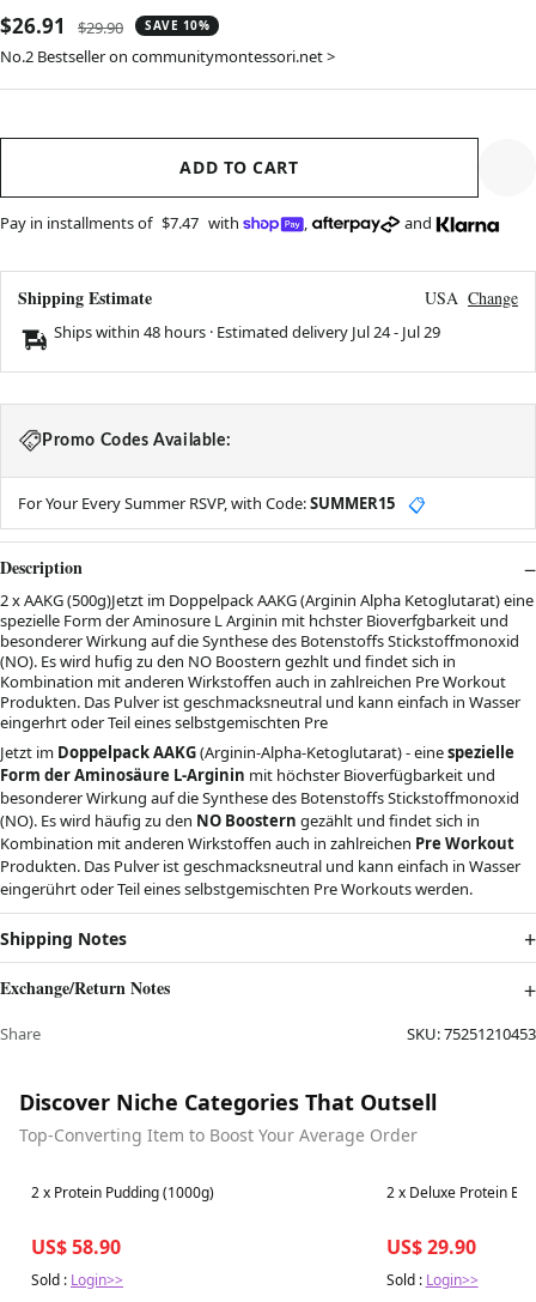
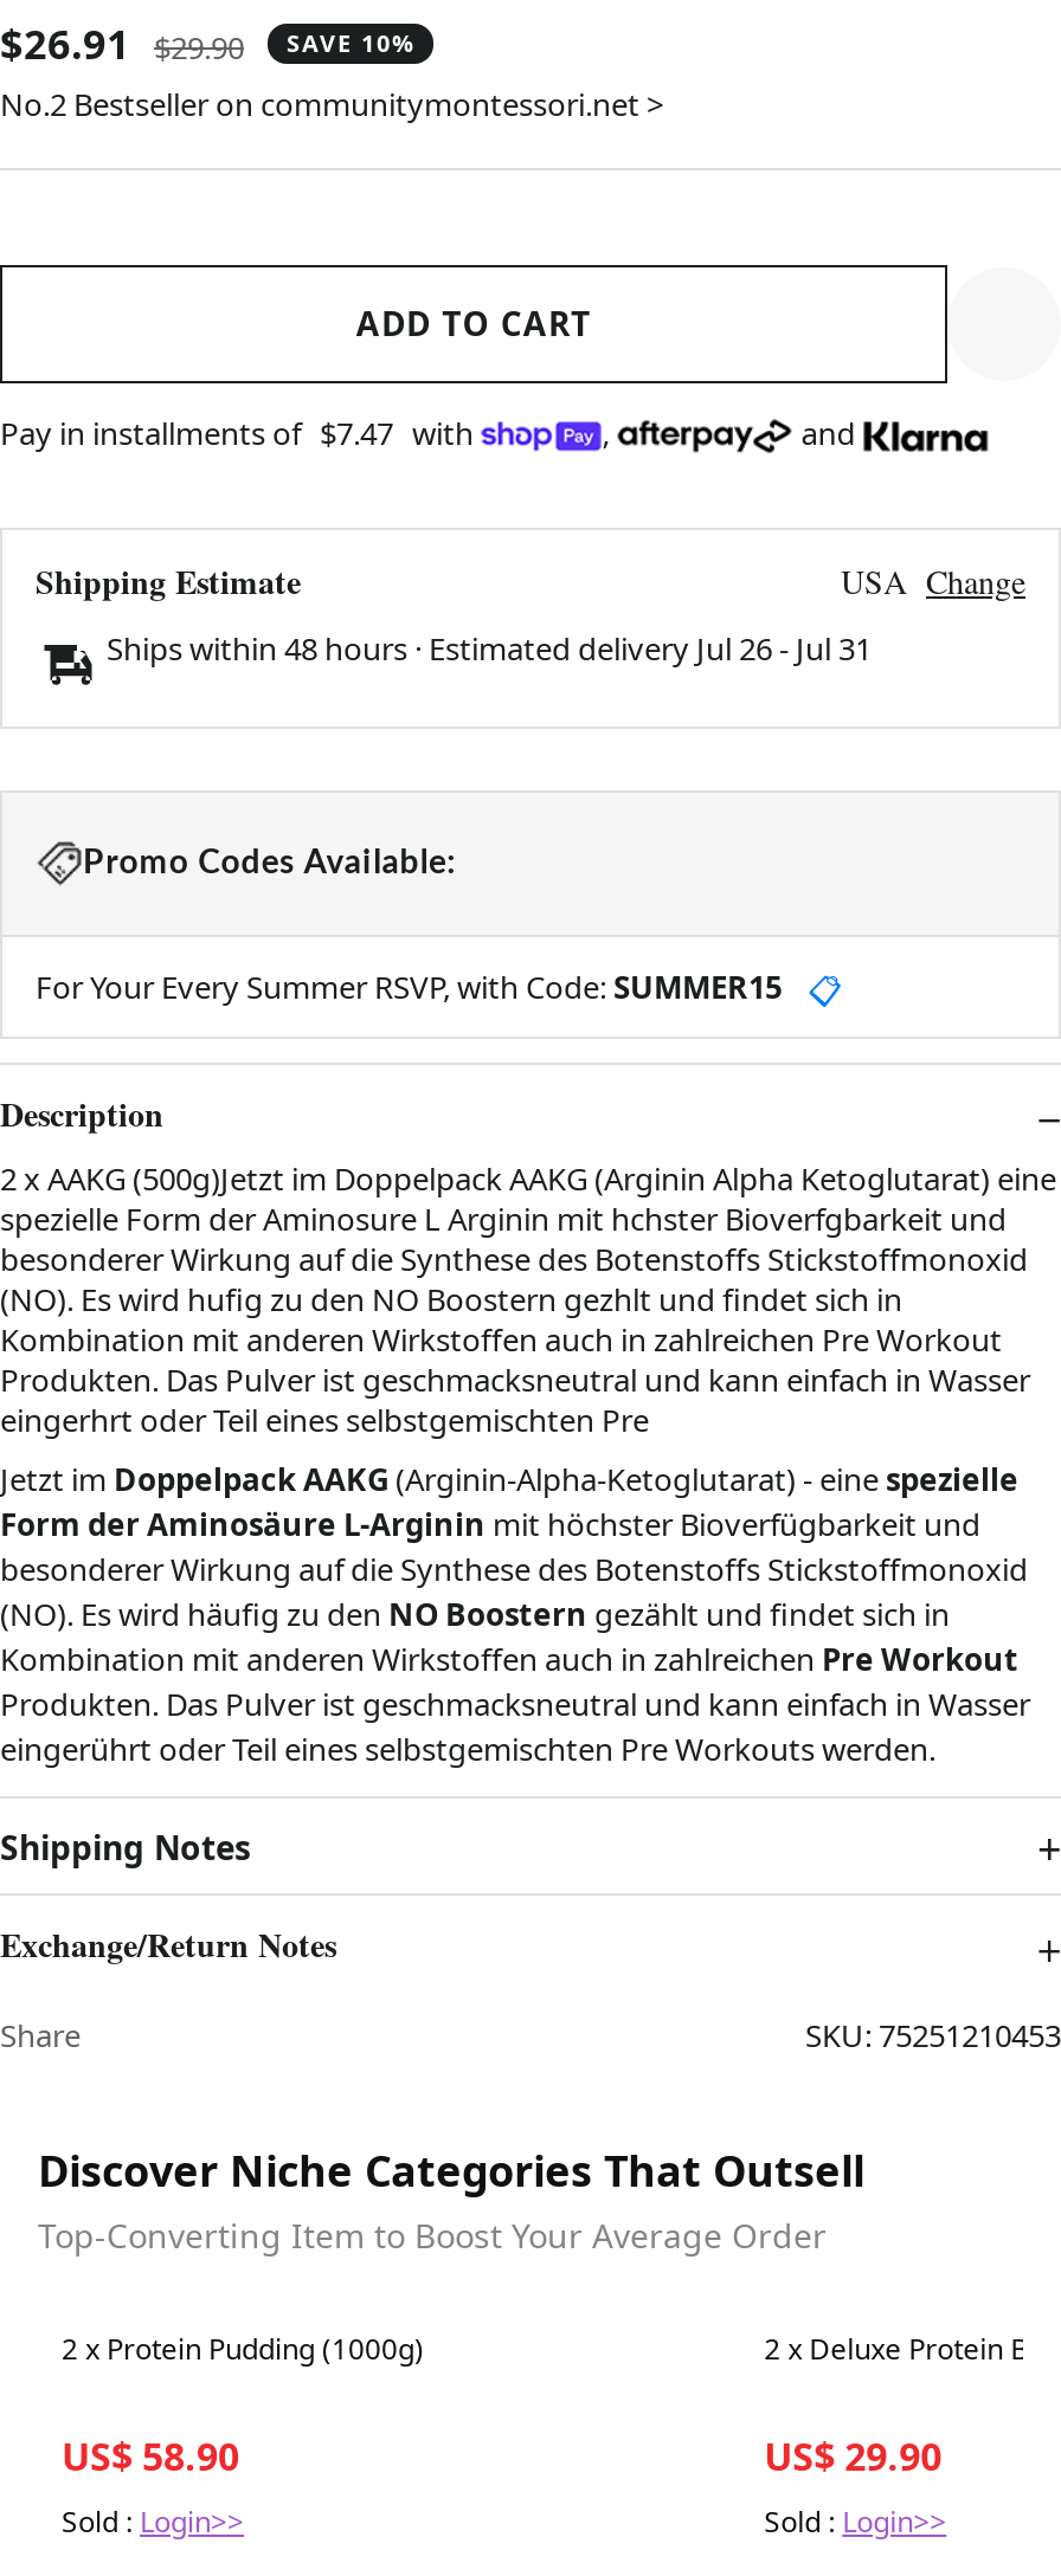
[54,321,440,343] Ships within 48 hours · Estimated delivery Jul 24 - Jul 29 -> [107,628,872,670] Ships within 48 hours · Estimated delivery Jul 26 - Jul 31

